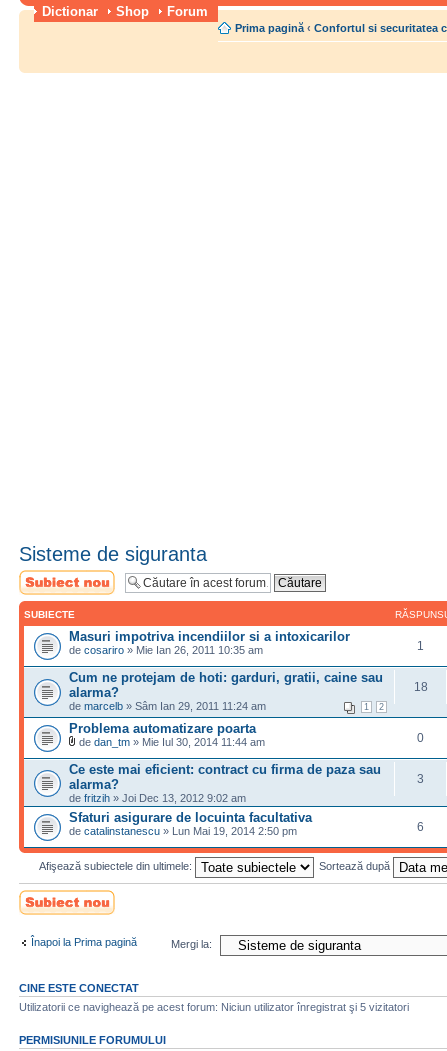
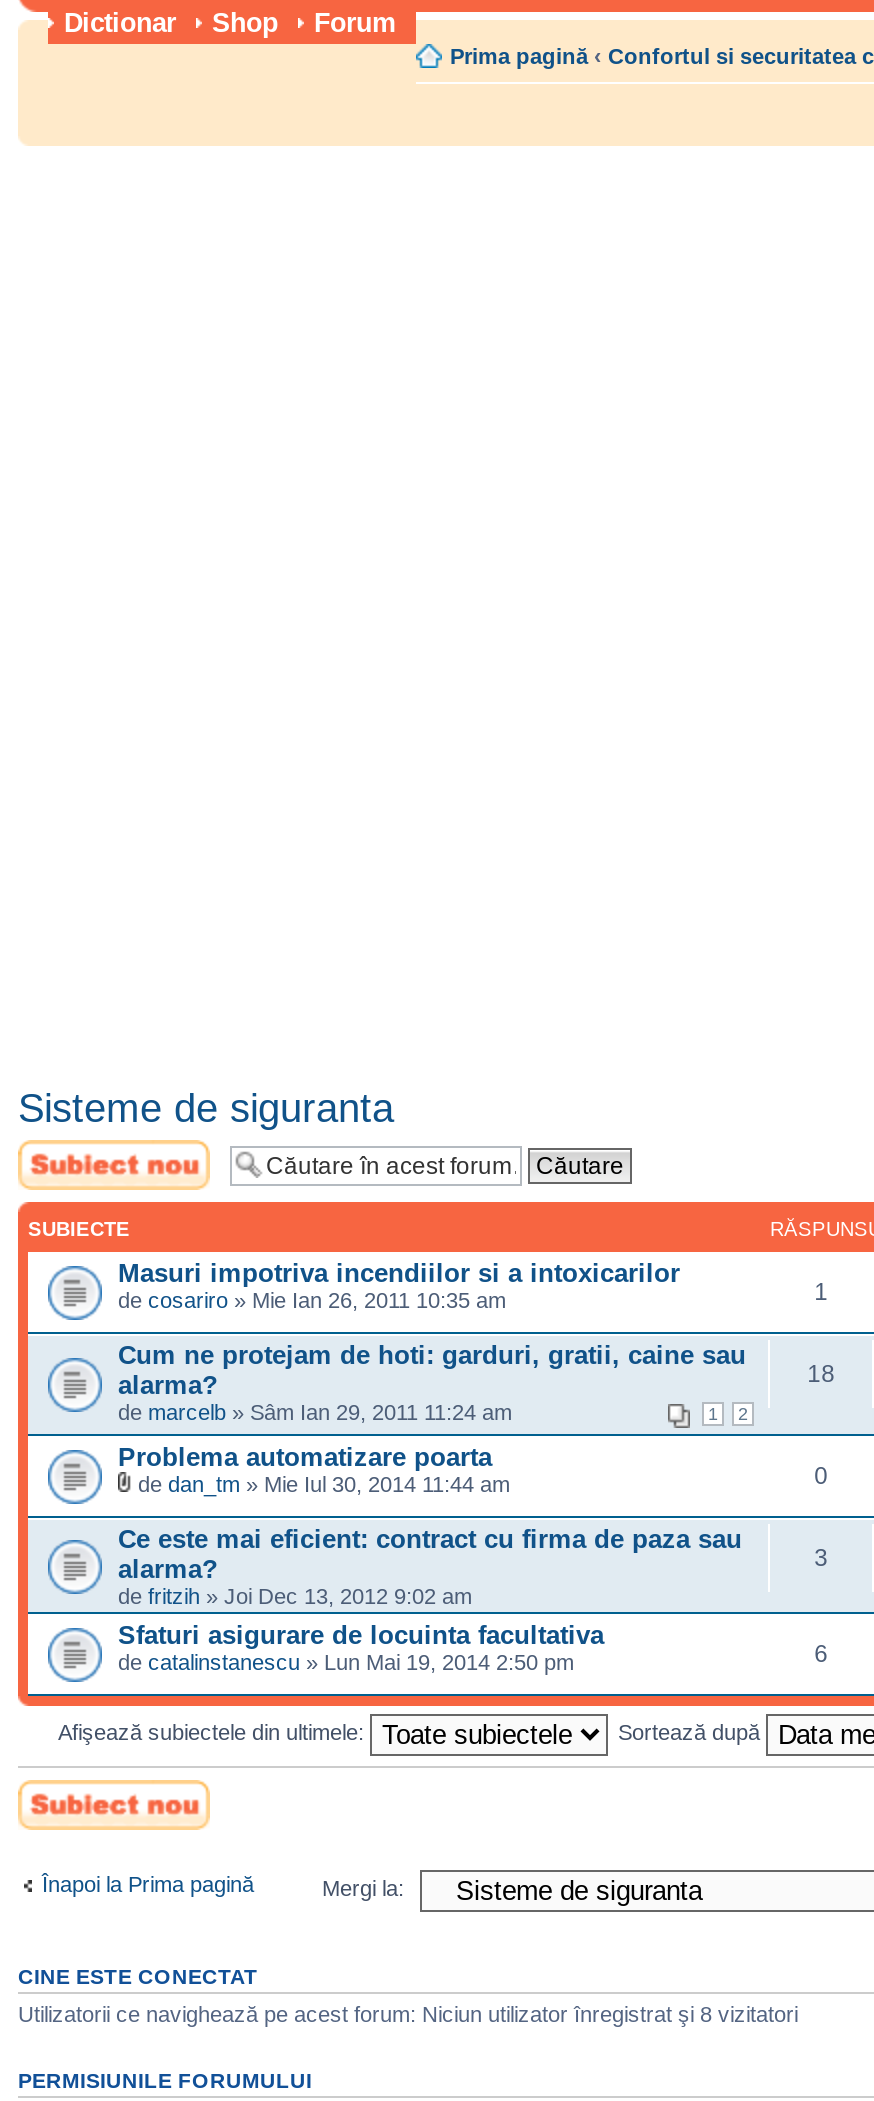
[19,1001,409,1013] Utilizatorii ce navighează pe acest forum: Niciun utilizator înregistrat şi 5 vizitatori -> [18,2002,798,2026] Utilizatorii ce navighează pe acest forum: Niciun utilizator înregistrat şi 8 vizitatori

